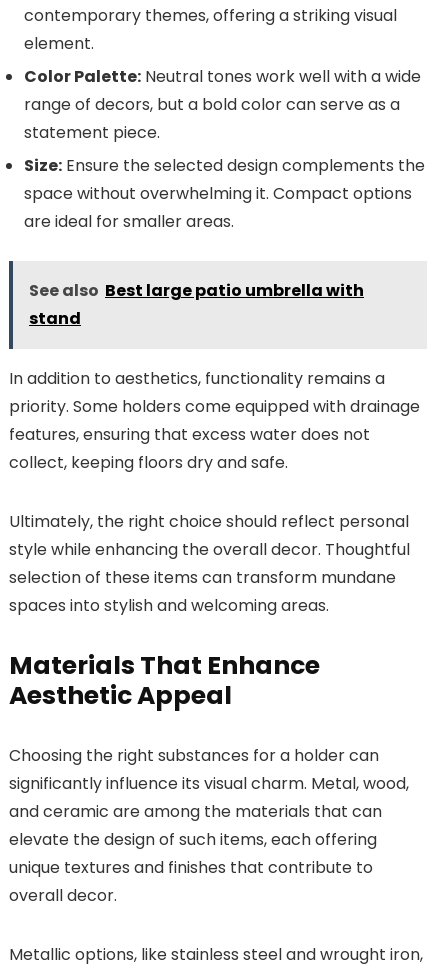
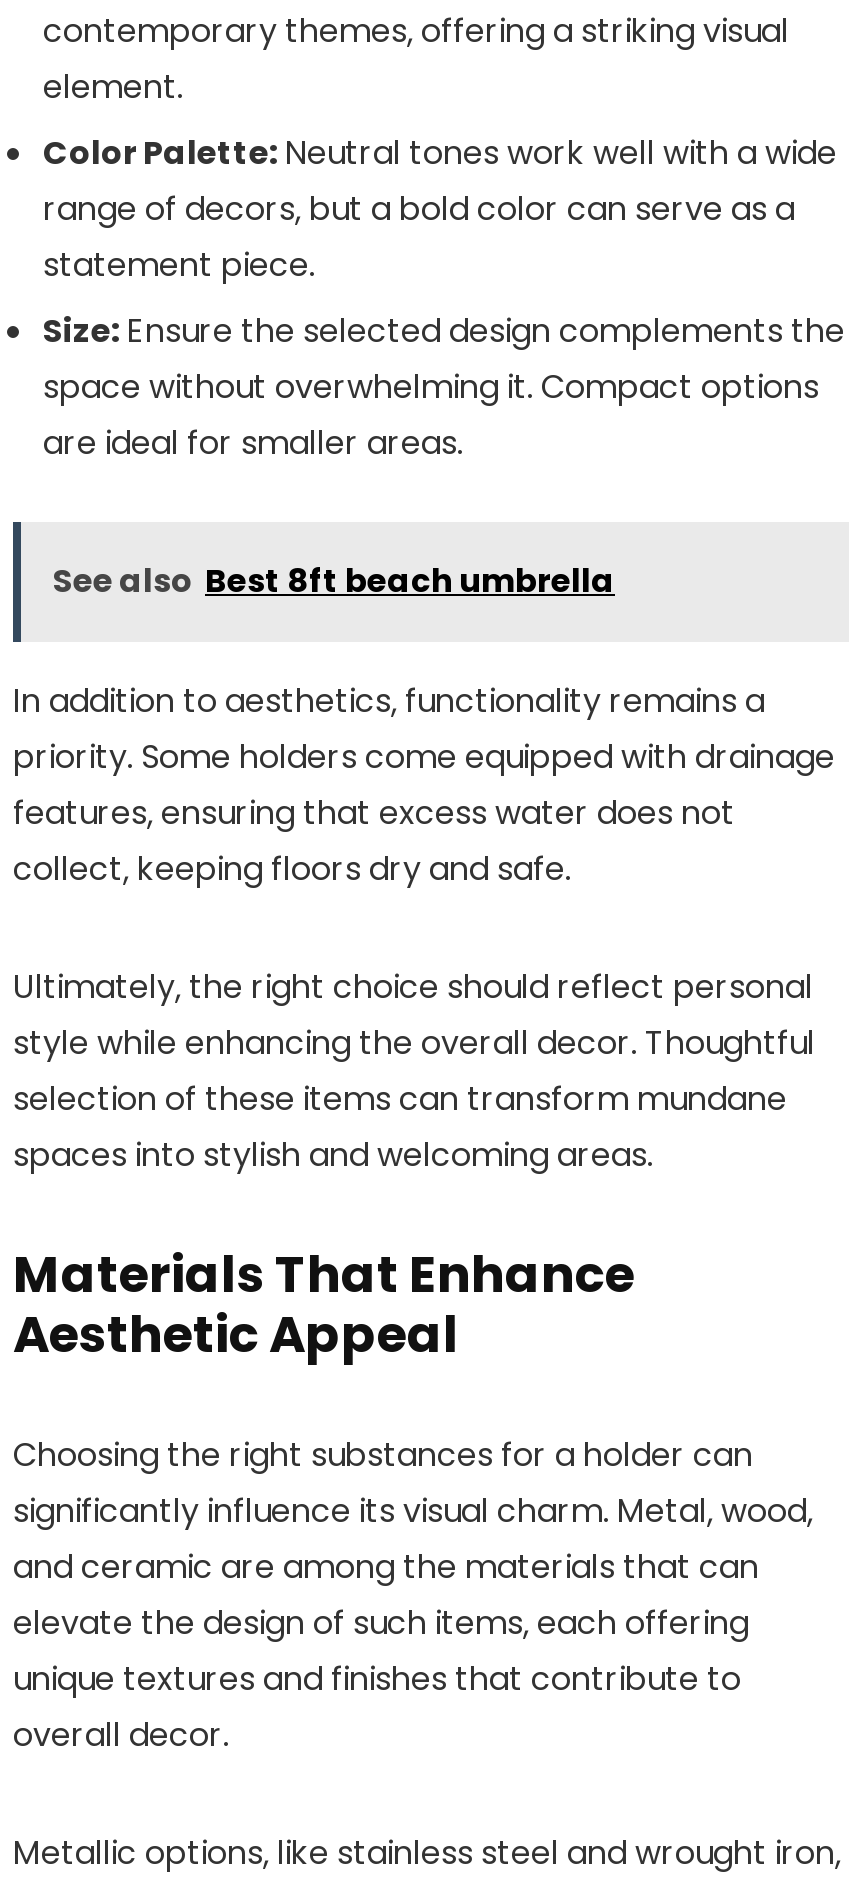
[29,279,364,330] See also Best large patio umbrella with | stand -> [53,558,615,604] See also Best 8ft beach umbrella

